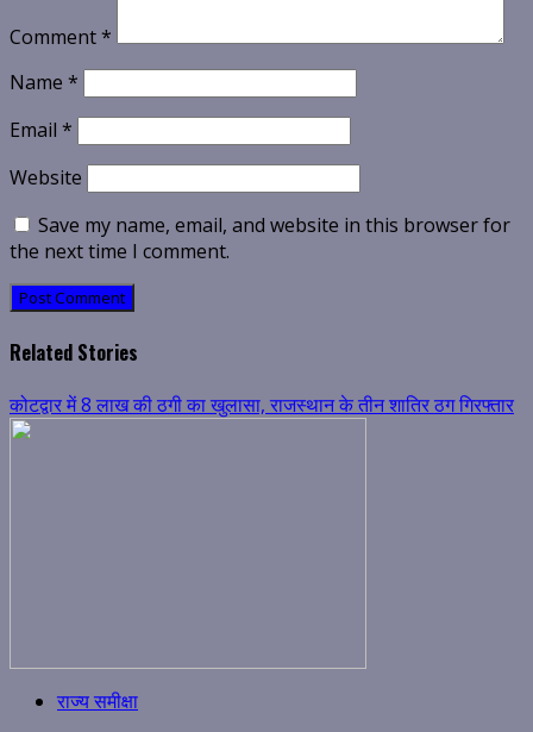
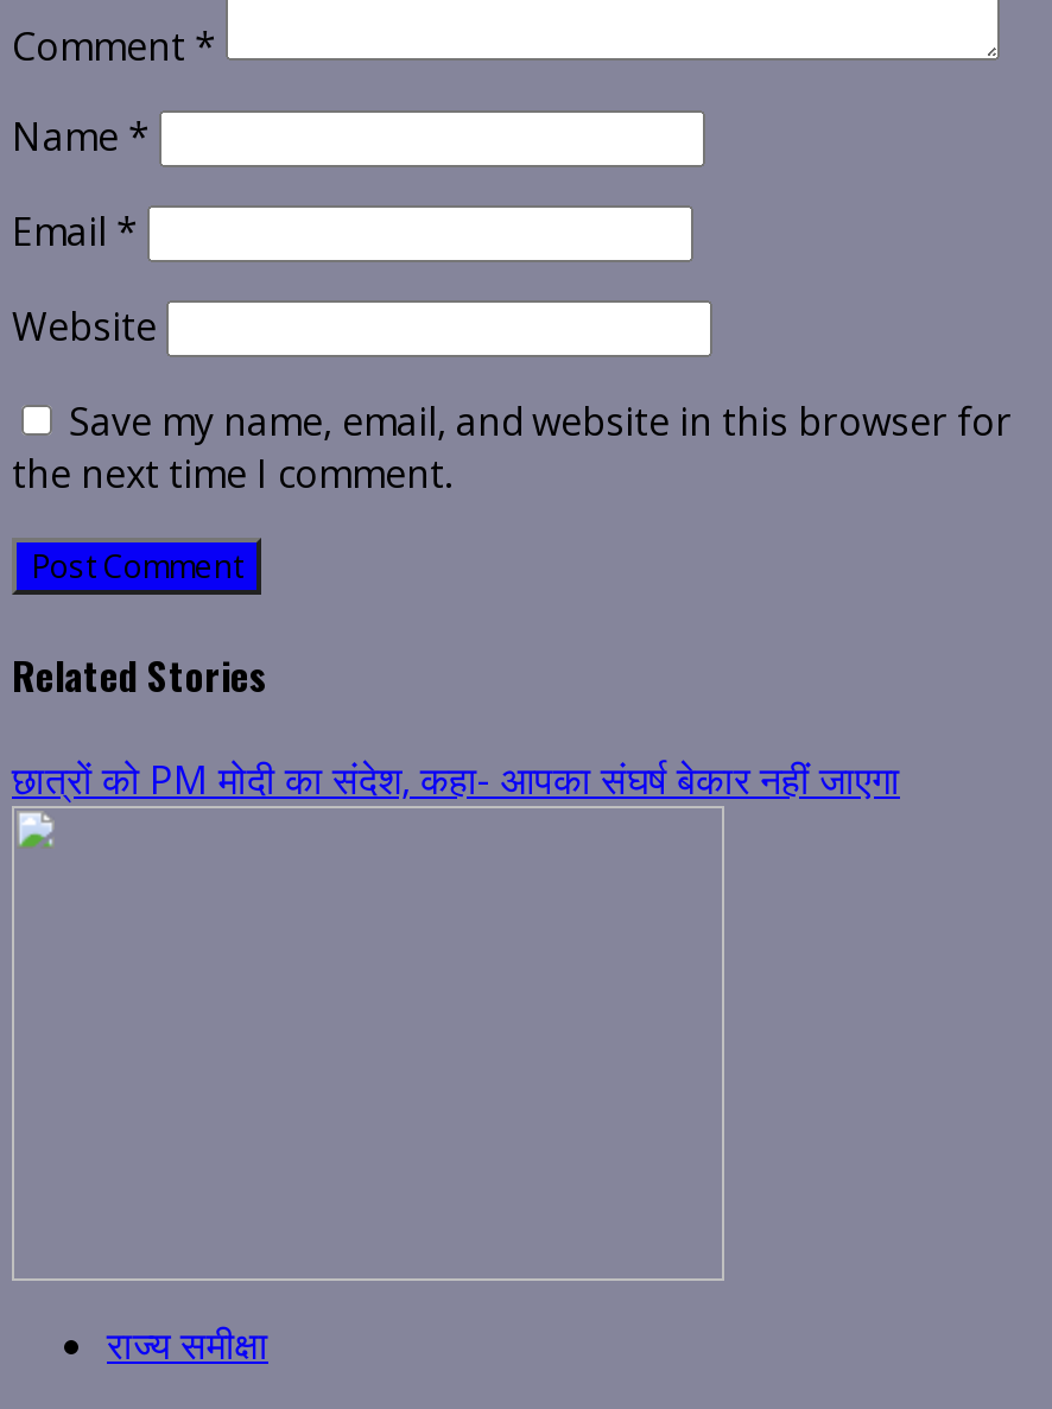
[10,391,514,418] कोटद्वार में 8 लाख की ठगी का खुलासा, राजस्थान के तीन शातिर ठग गिरफ्तार -> [12,753,900,806] छात्रों को PM मोदी का संदेश, कहा- आपका संघर्ष बेकार नहीं जाएगा

